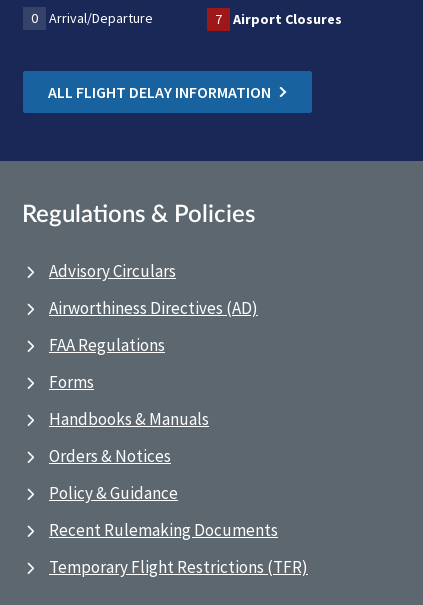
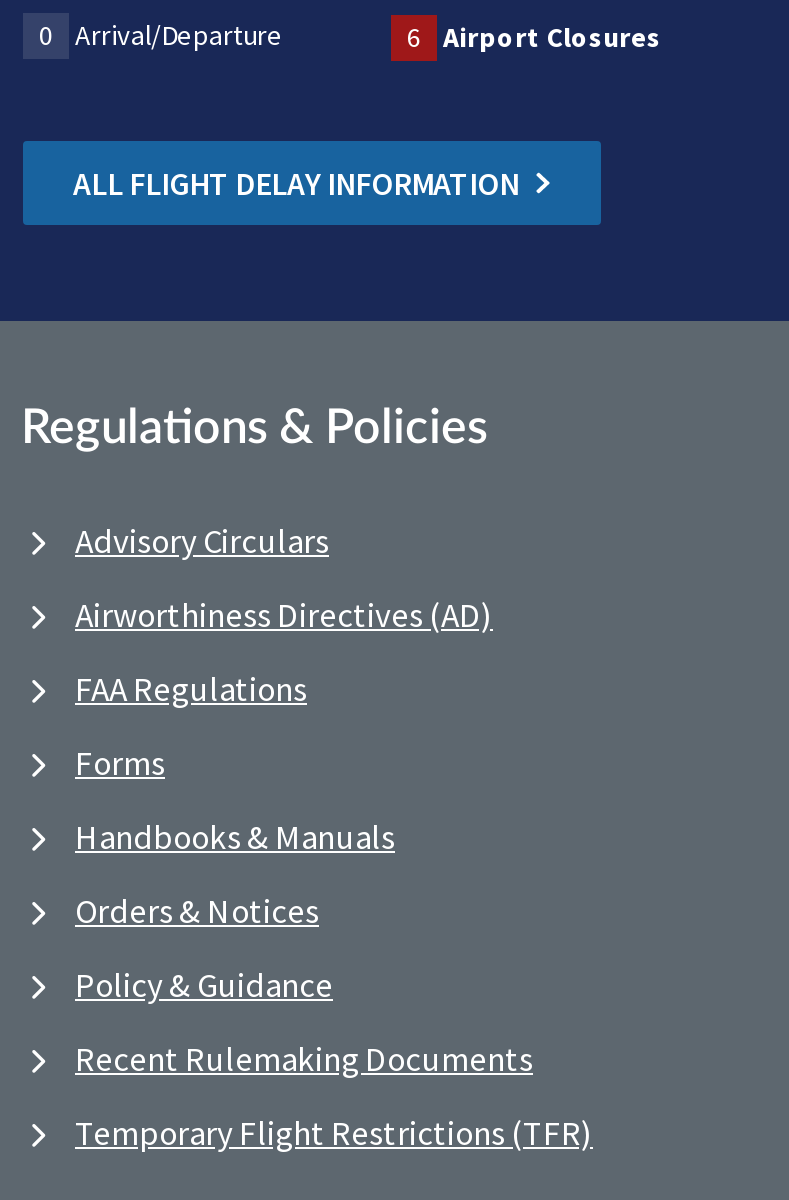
[215,10,342,28] 7 Airport Closures -> [407,19,661,55] 6 Airport Closures

